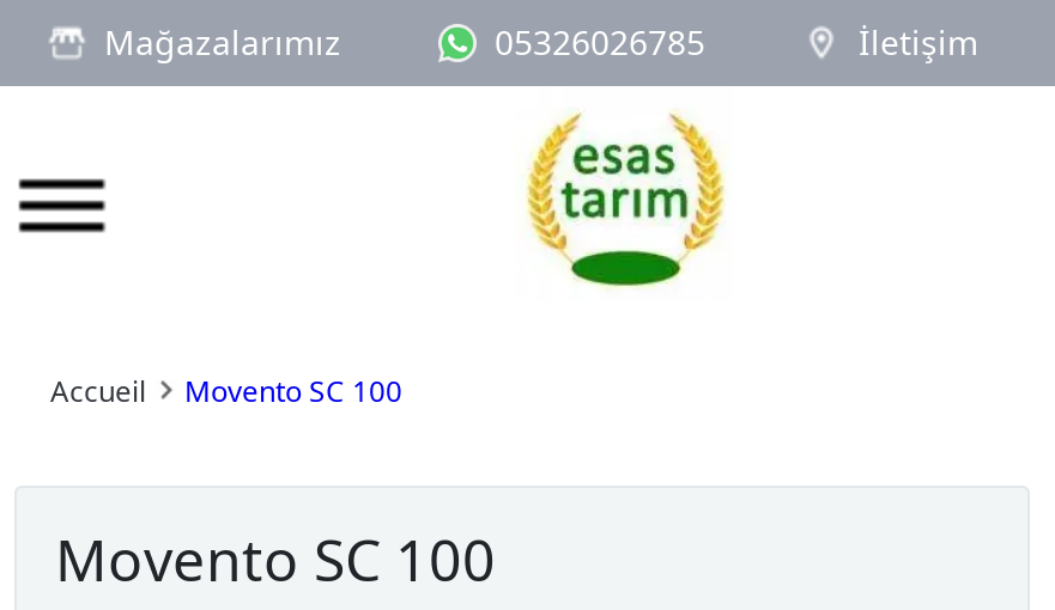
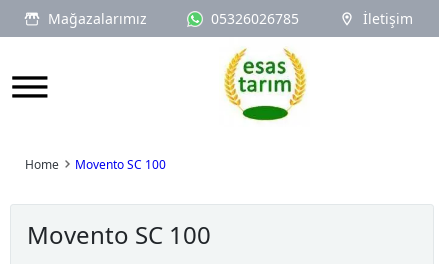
[50,371,146,411] Accueil -> [25,156,59,173] Home

